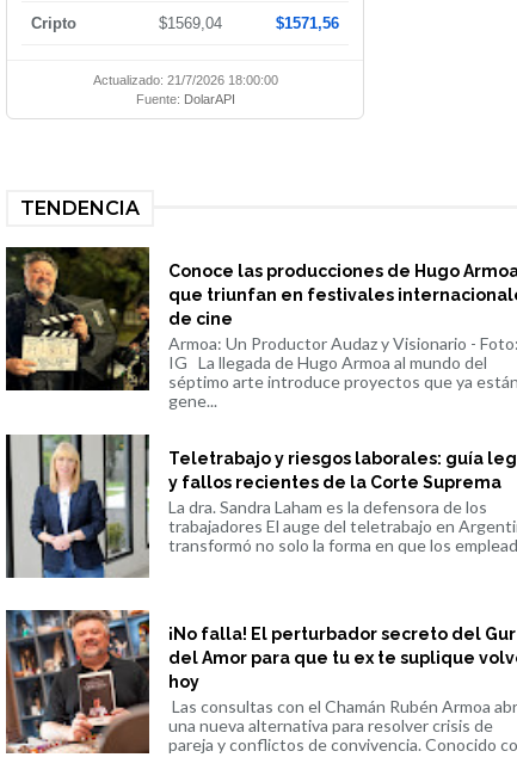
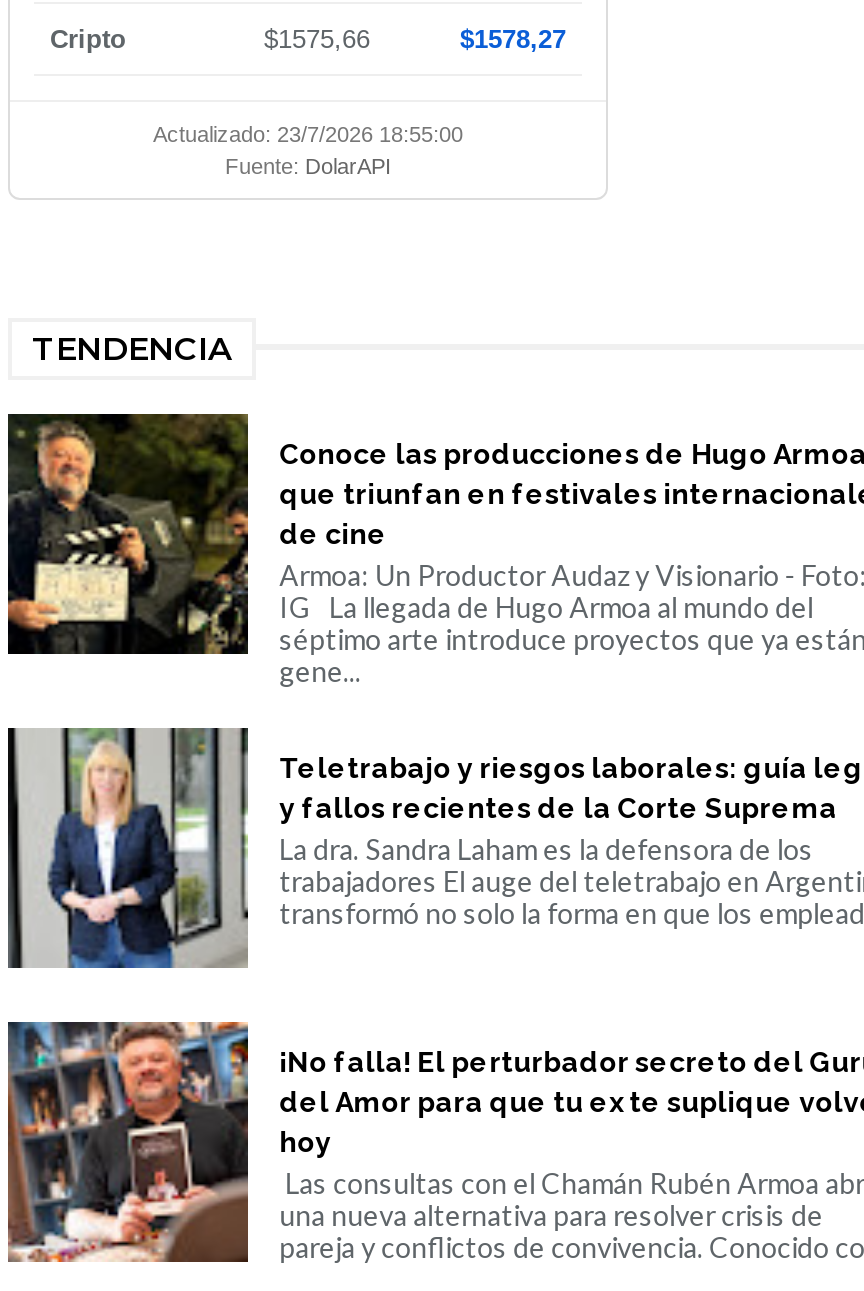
[159,14,222,32] $1569,04 -> [264,23,370,53] $1575,66
[276,14,339,32] $1571,56 -> [460,23,566,53] $1578,27
[93,72,278,87] Actualizado: 21/7/2026 18:00:00 -> [153,121,463,145] Actualizado: 23/7/2026 18:55:00

